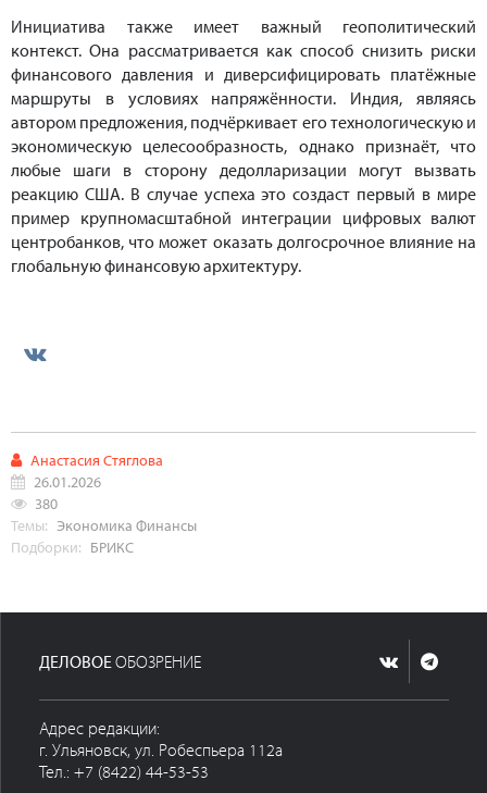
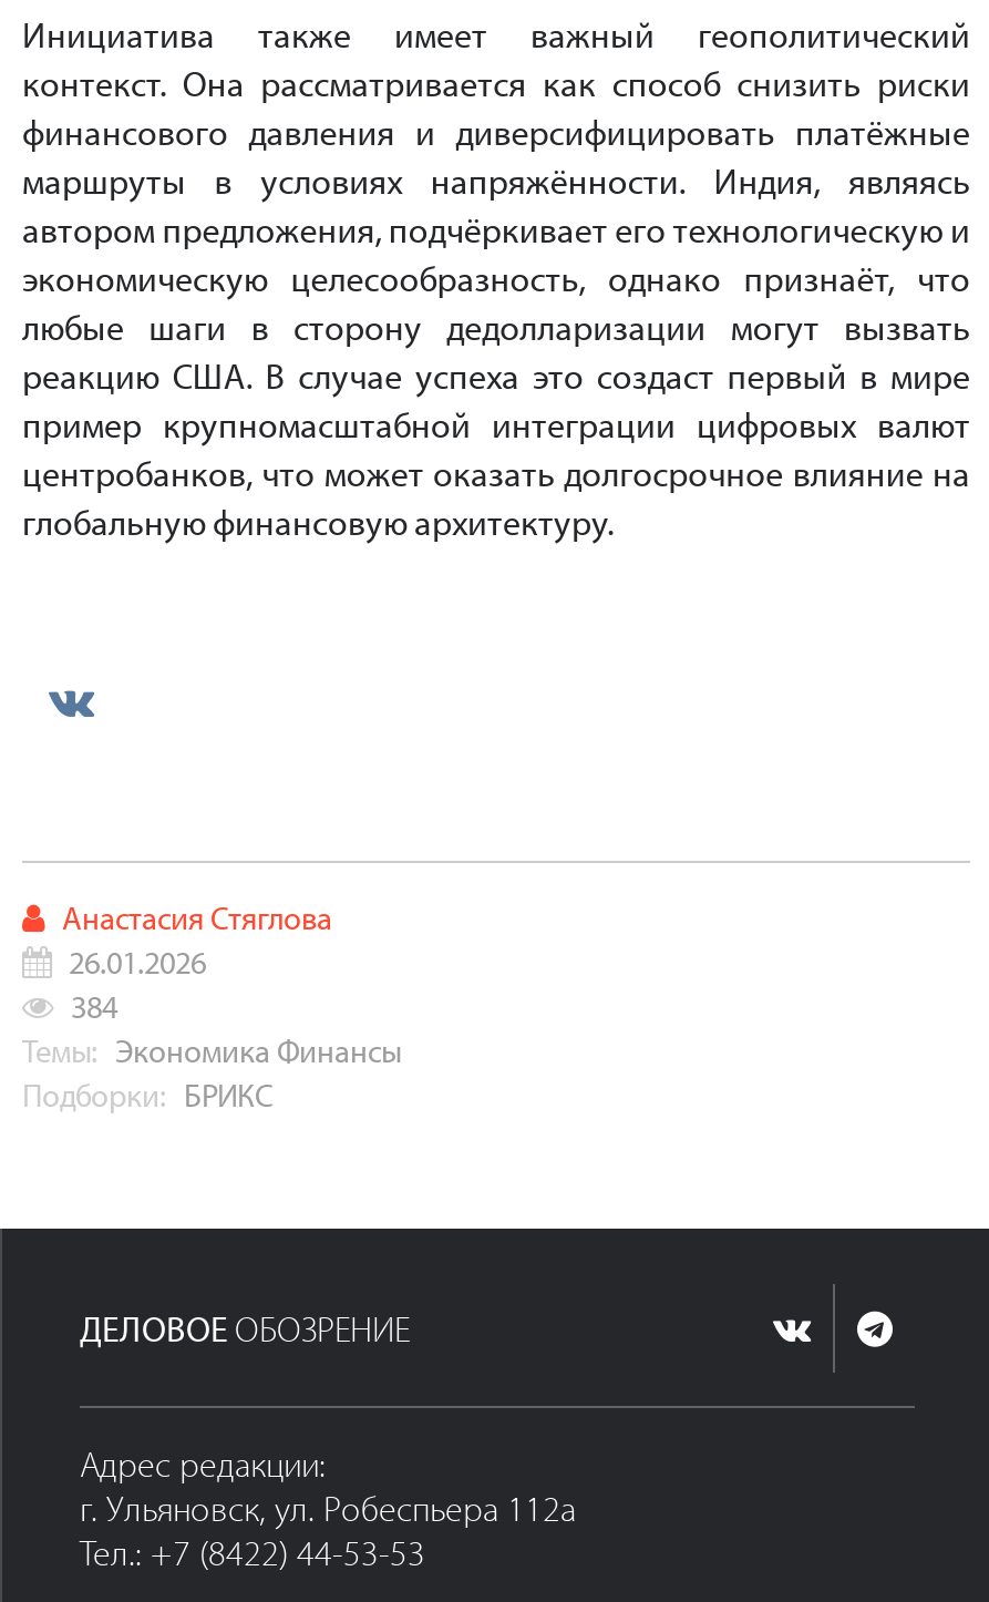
[32,493,58,514] 380 -> [64,985,117,1027] 384

